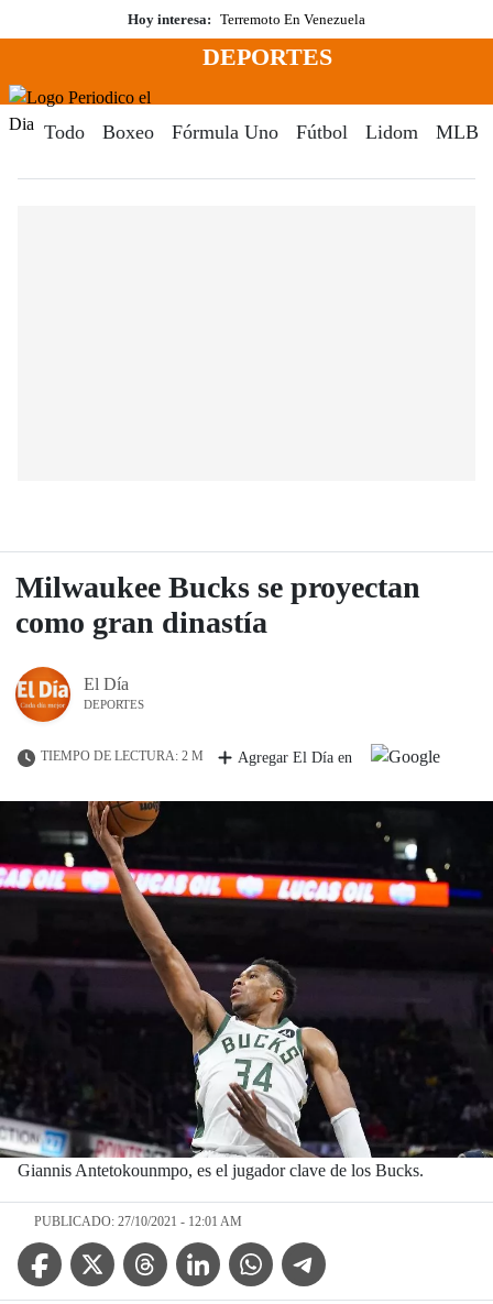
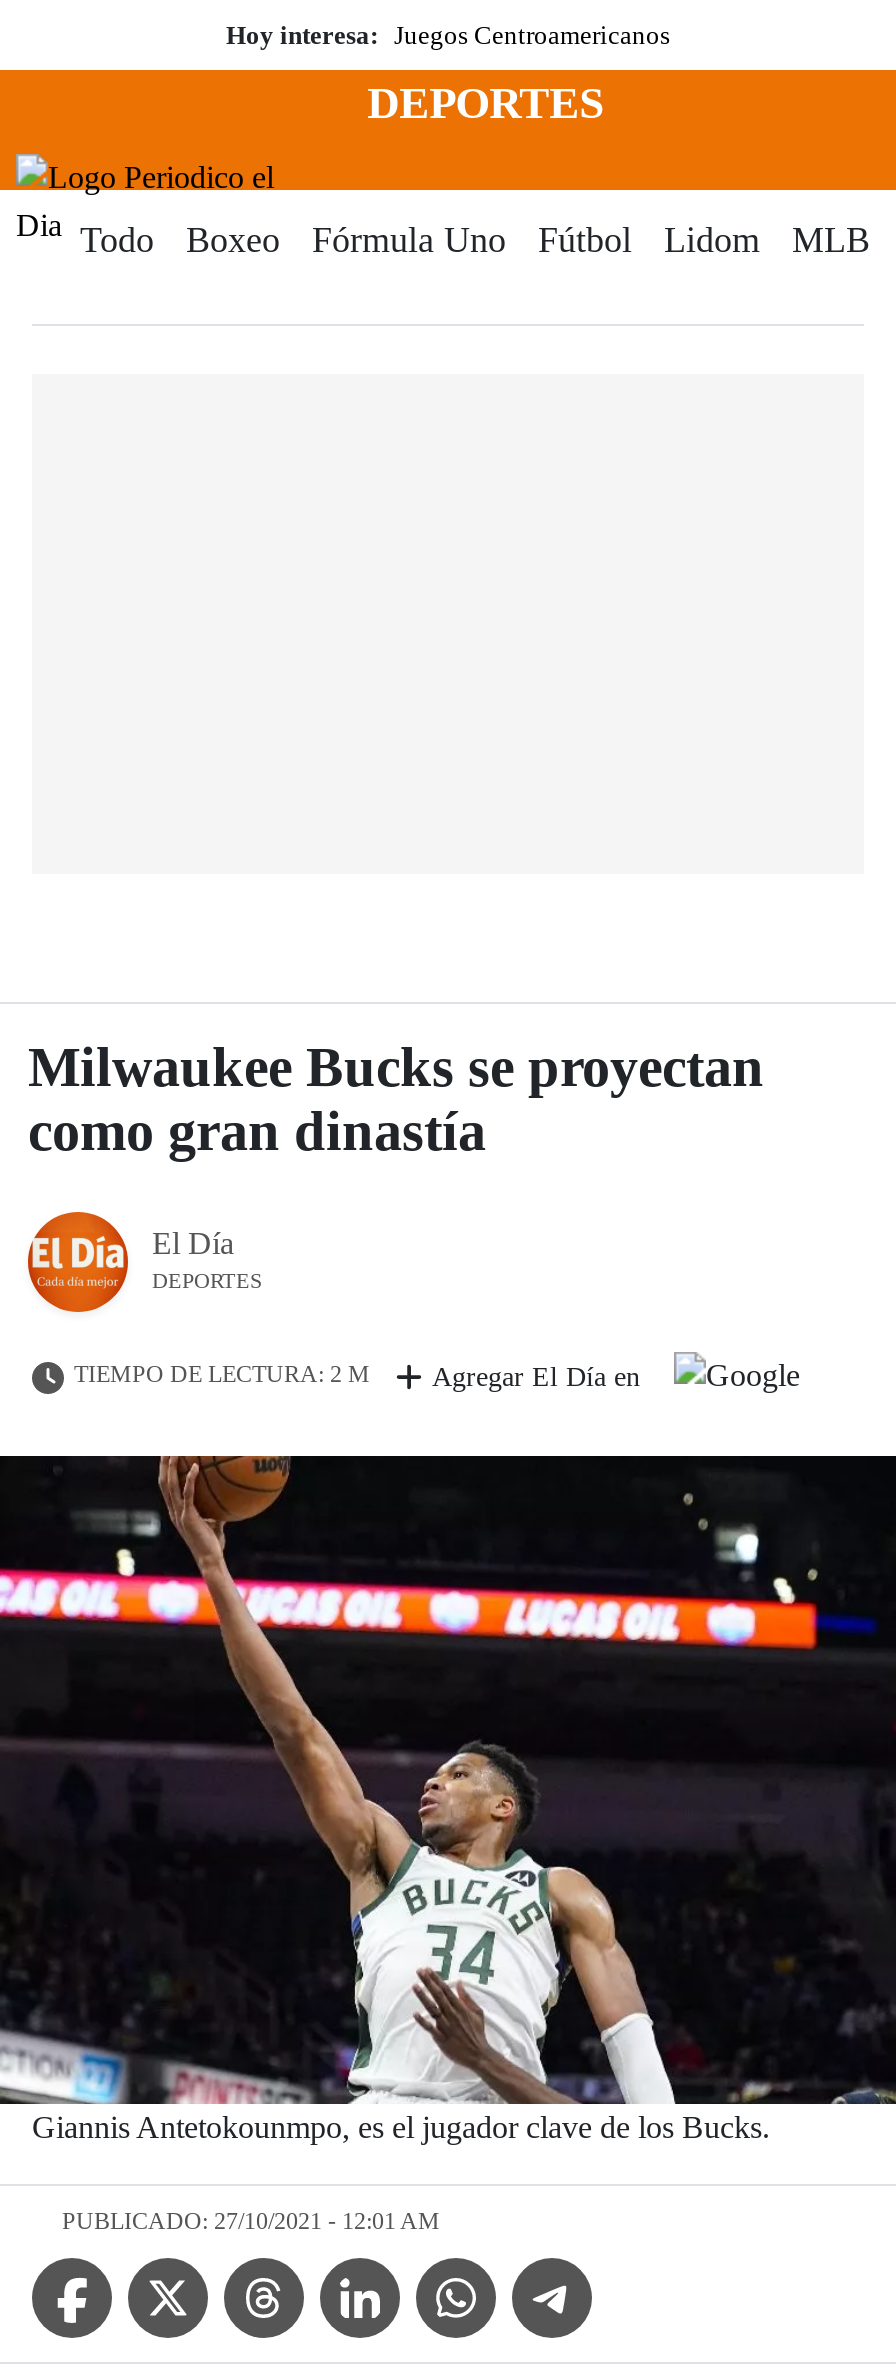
[128,11,365,28] Hoy interesa: Terremoto En Venezuela -> [226,20,670,50] Hoy interesa: Juegos Centroamericanos

